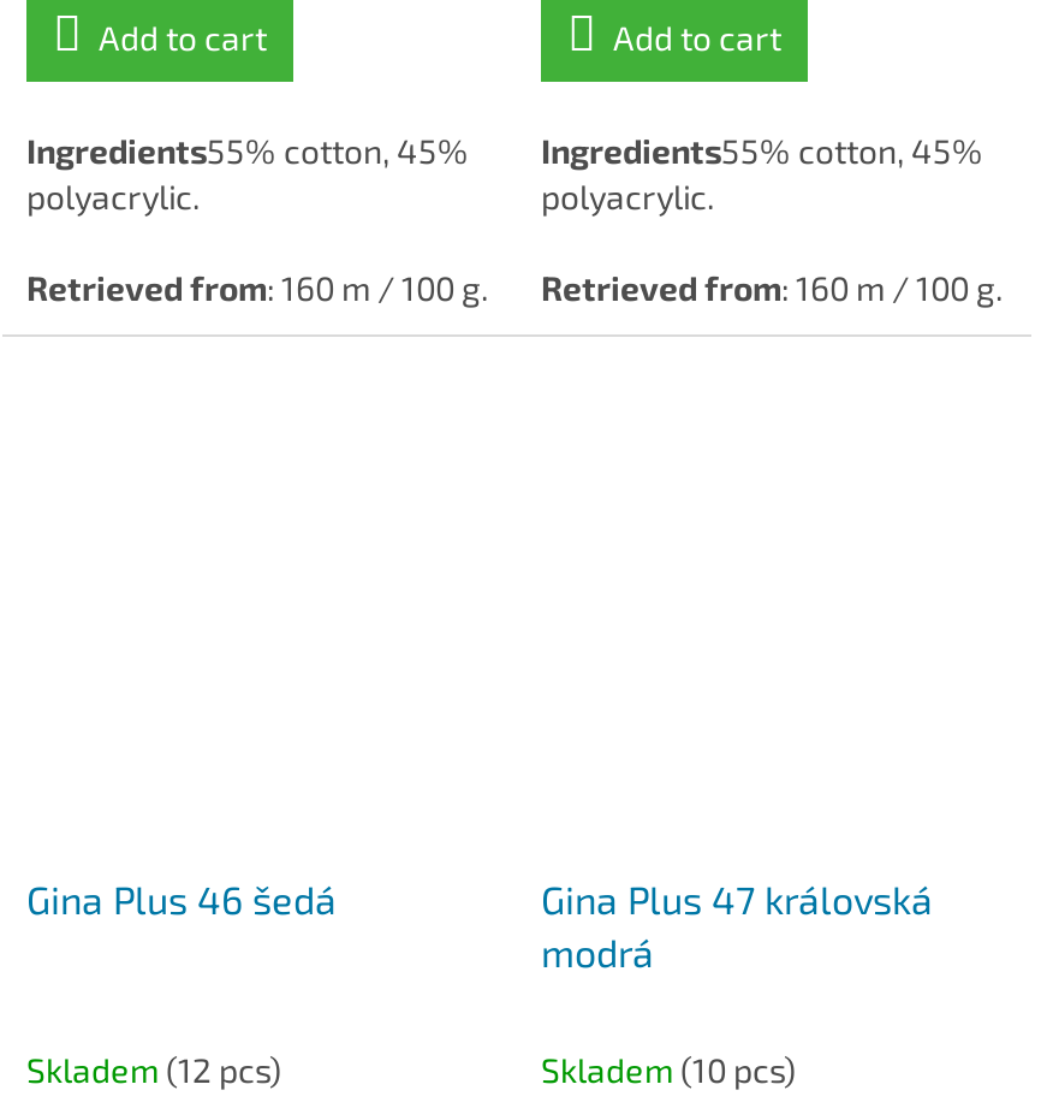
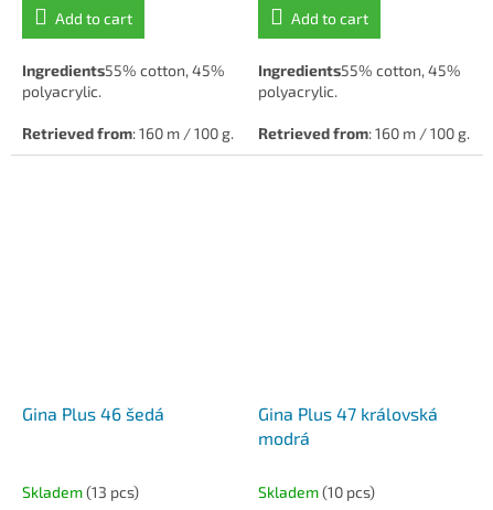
[26,1050,281,1091] Skladem (12 pcs) -> [22,483,139,502] Skladem (13 pcs)

